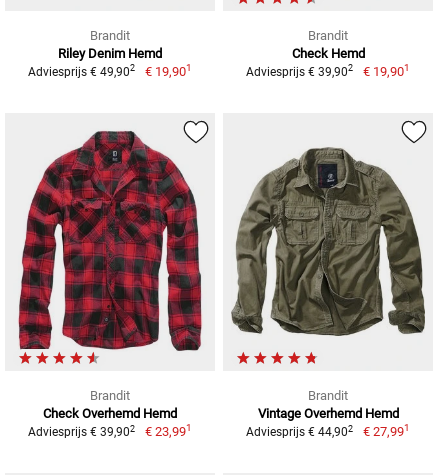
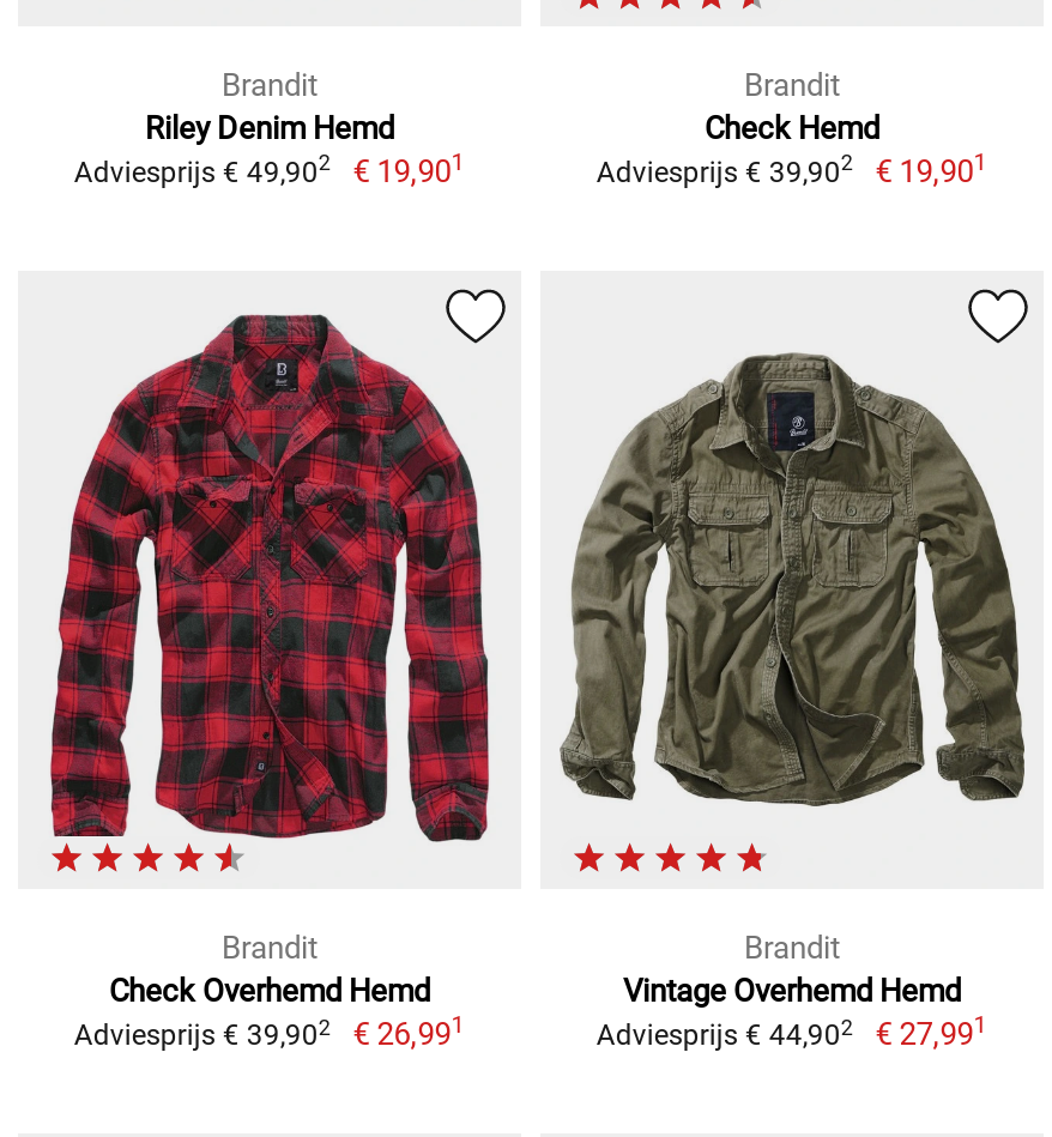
[28,422,192,439] Adviesprijs € 39,902 € 23,991 -> [74,1012,465,1052] Adviesprijs € 39,902 € 26,991

